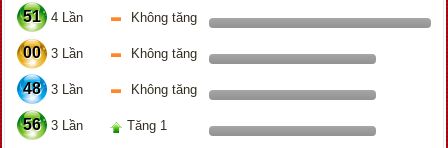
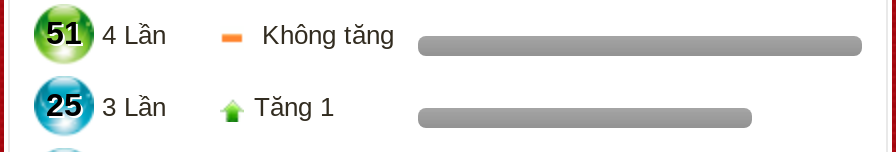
[23,44,197,133] 00 | 3 Lần | Không tăng | 48 | 3 Lần | Không tăng | 56 -> [46,88,82,122] 25

